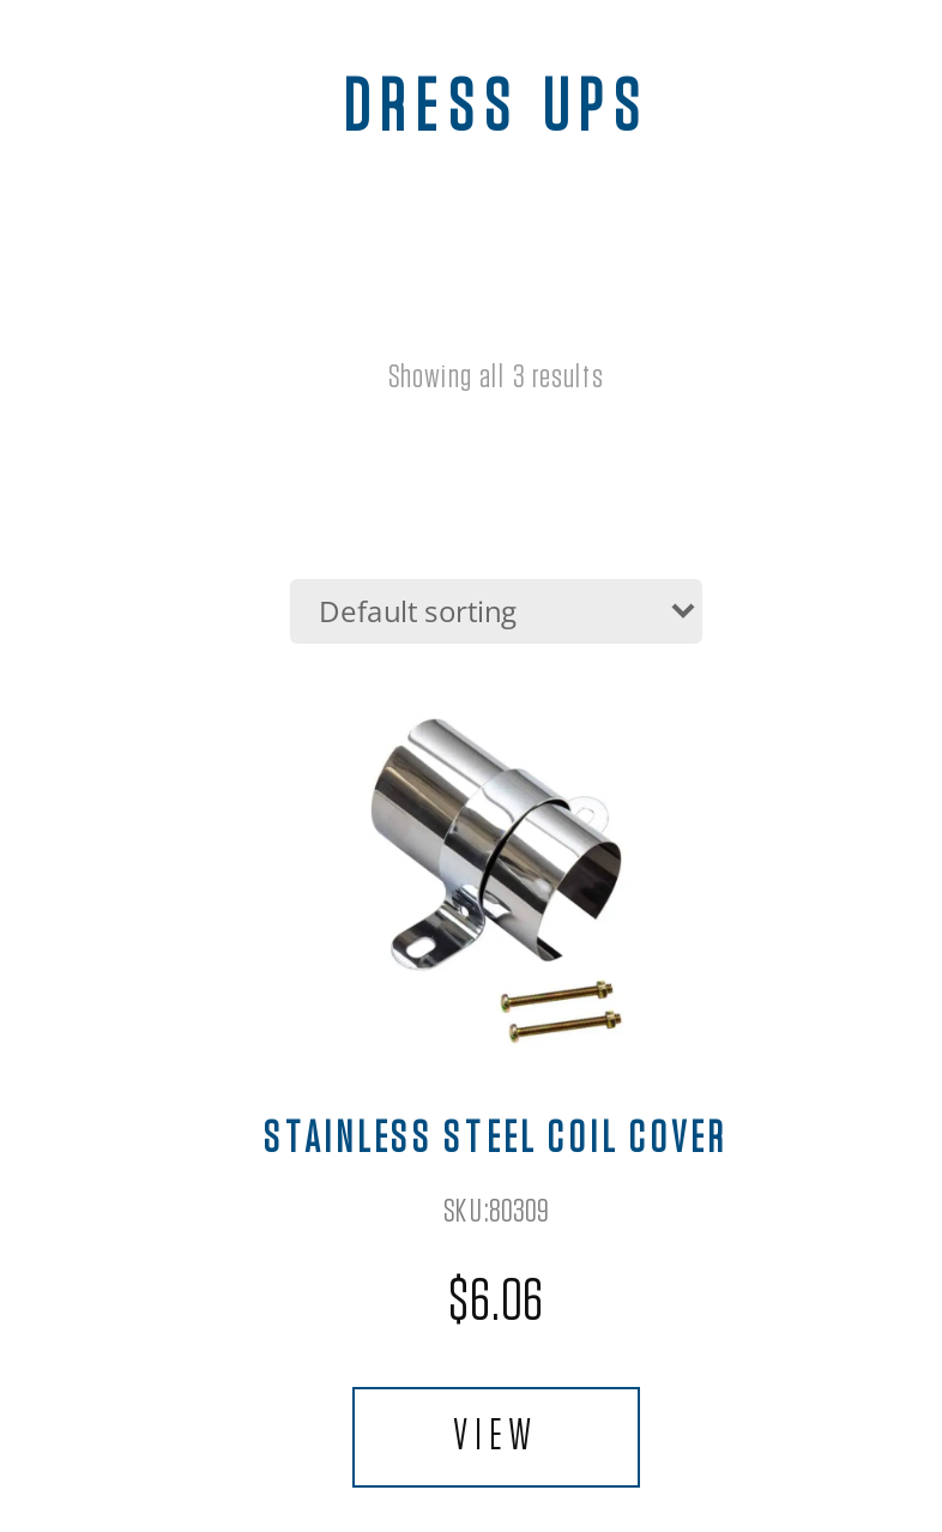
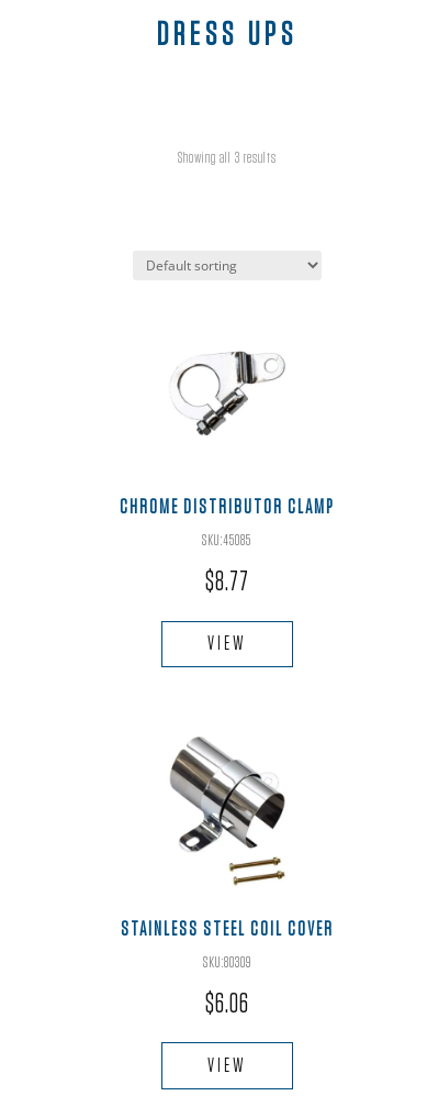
none -> [120,498,334,654] CHROME DISTRIBUTOR CLAMP | SKU:45085 | $8.77 | VIEW
none -> [176,351,286,436] [image]

